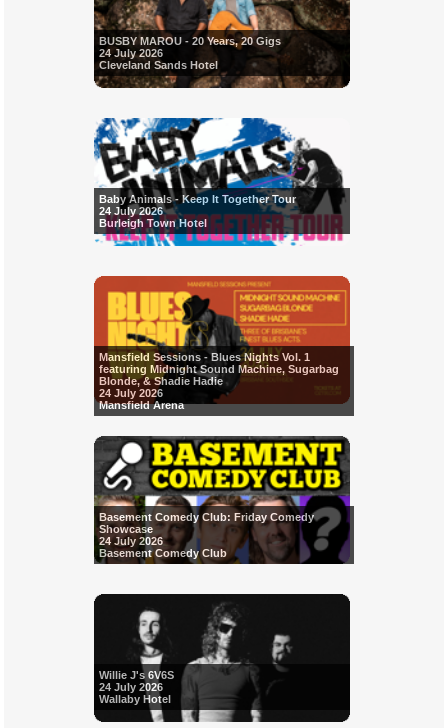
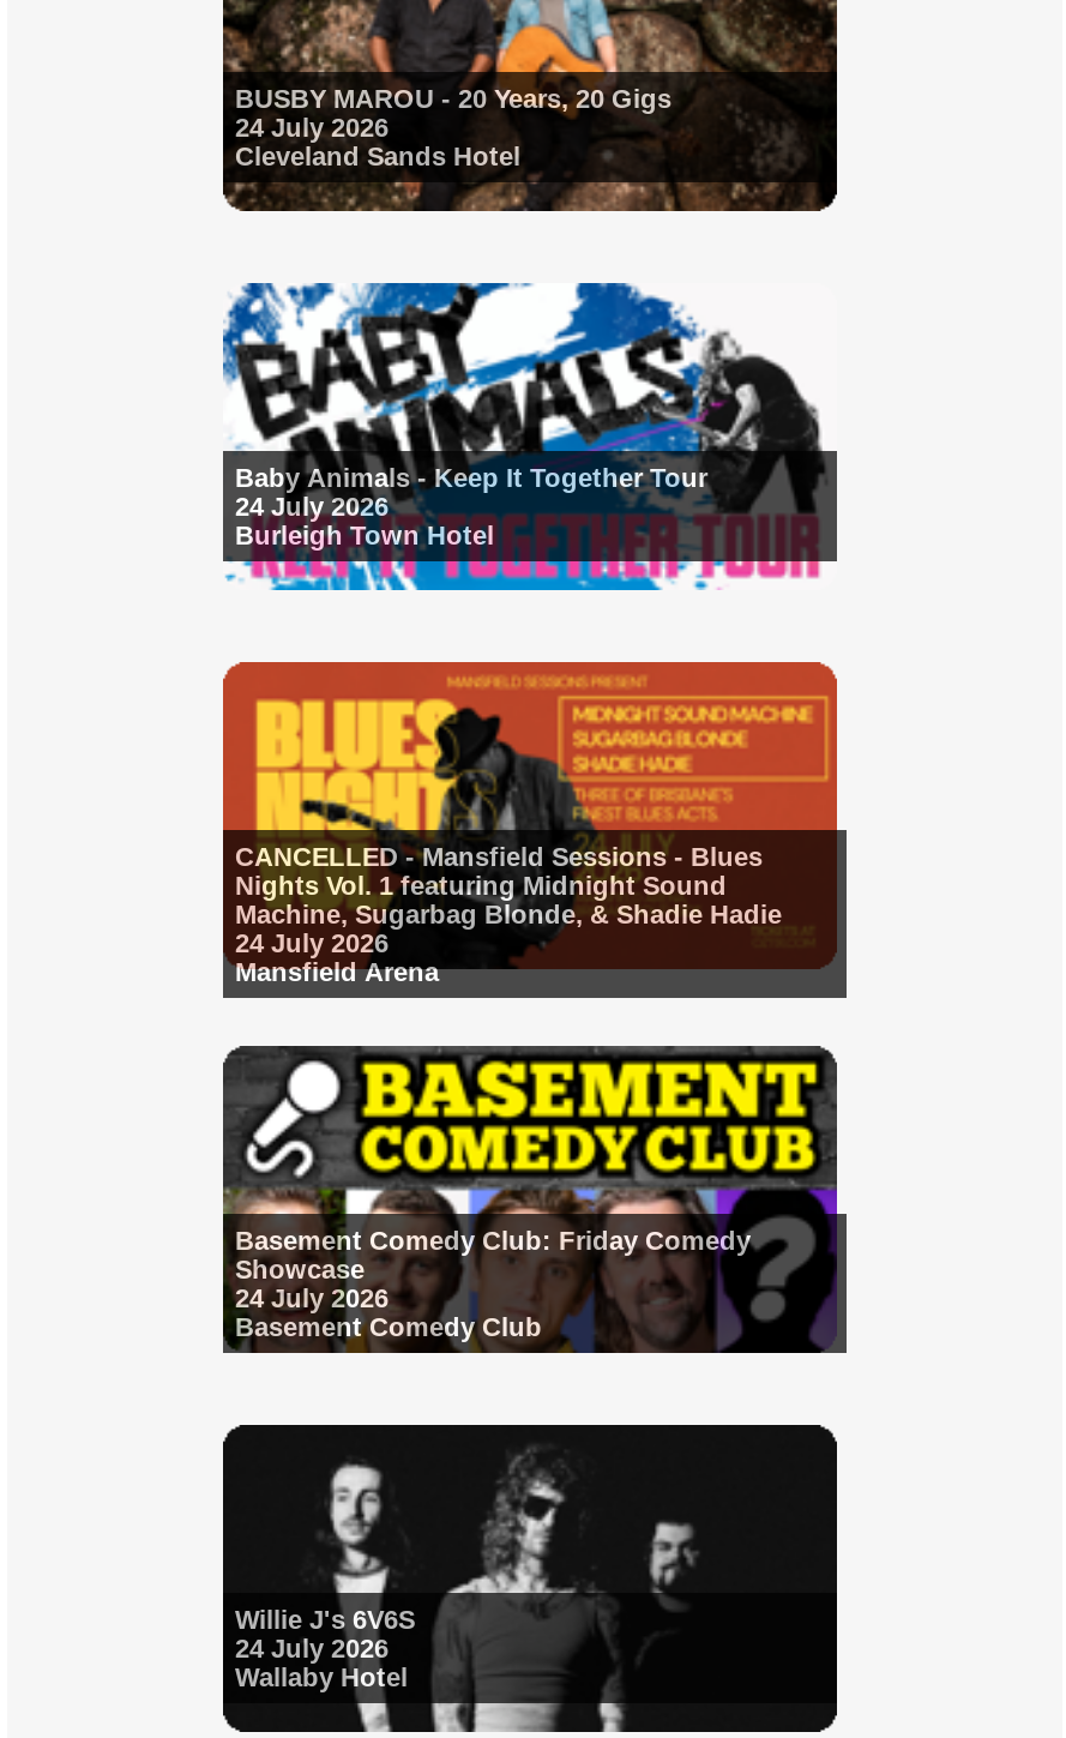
[99,351,339,387] Mansfield Sessions - Blues Nights Vol. 1 | featuring Midnight Sound Machine, Sugarbag | Blonde, & Shadie Hadie -> [235,843,782,929] CANCELLED - Mansfield Sessions - Blues | Nights Vol. 1 featuring Midnight Sound | Machine, Sugarbag Blonde, & Shadie Hadie

